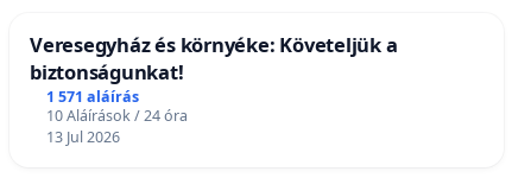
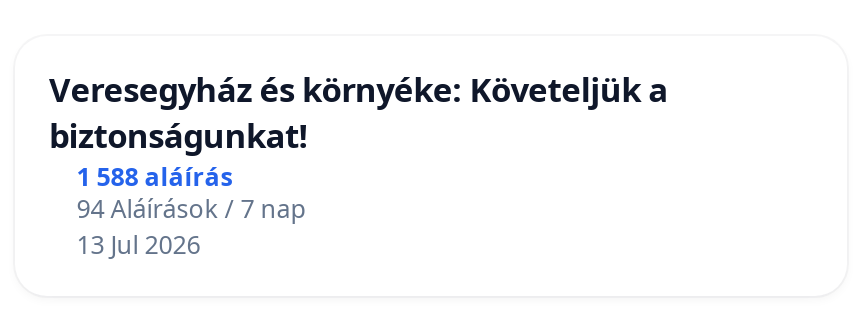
[46,87,139,107] 1 571 aláírás -> [77,160,233,194] 1 588 aláírás
[46,105,187,126] 10 Aláírások / 24 óra -> [77,192,307,226] 94 Aláírások / 7 nap

